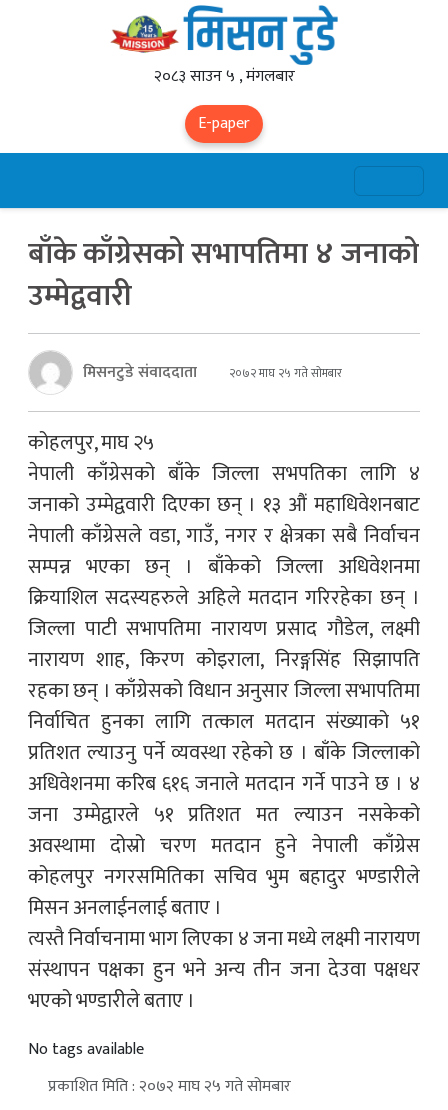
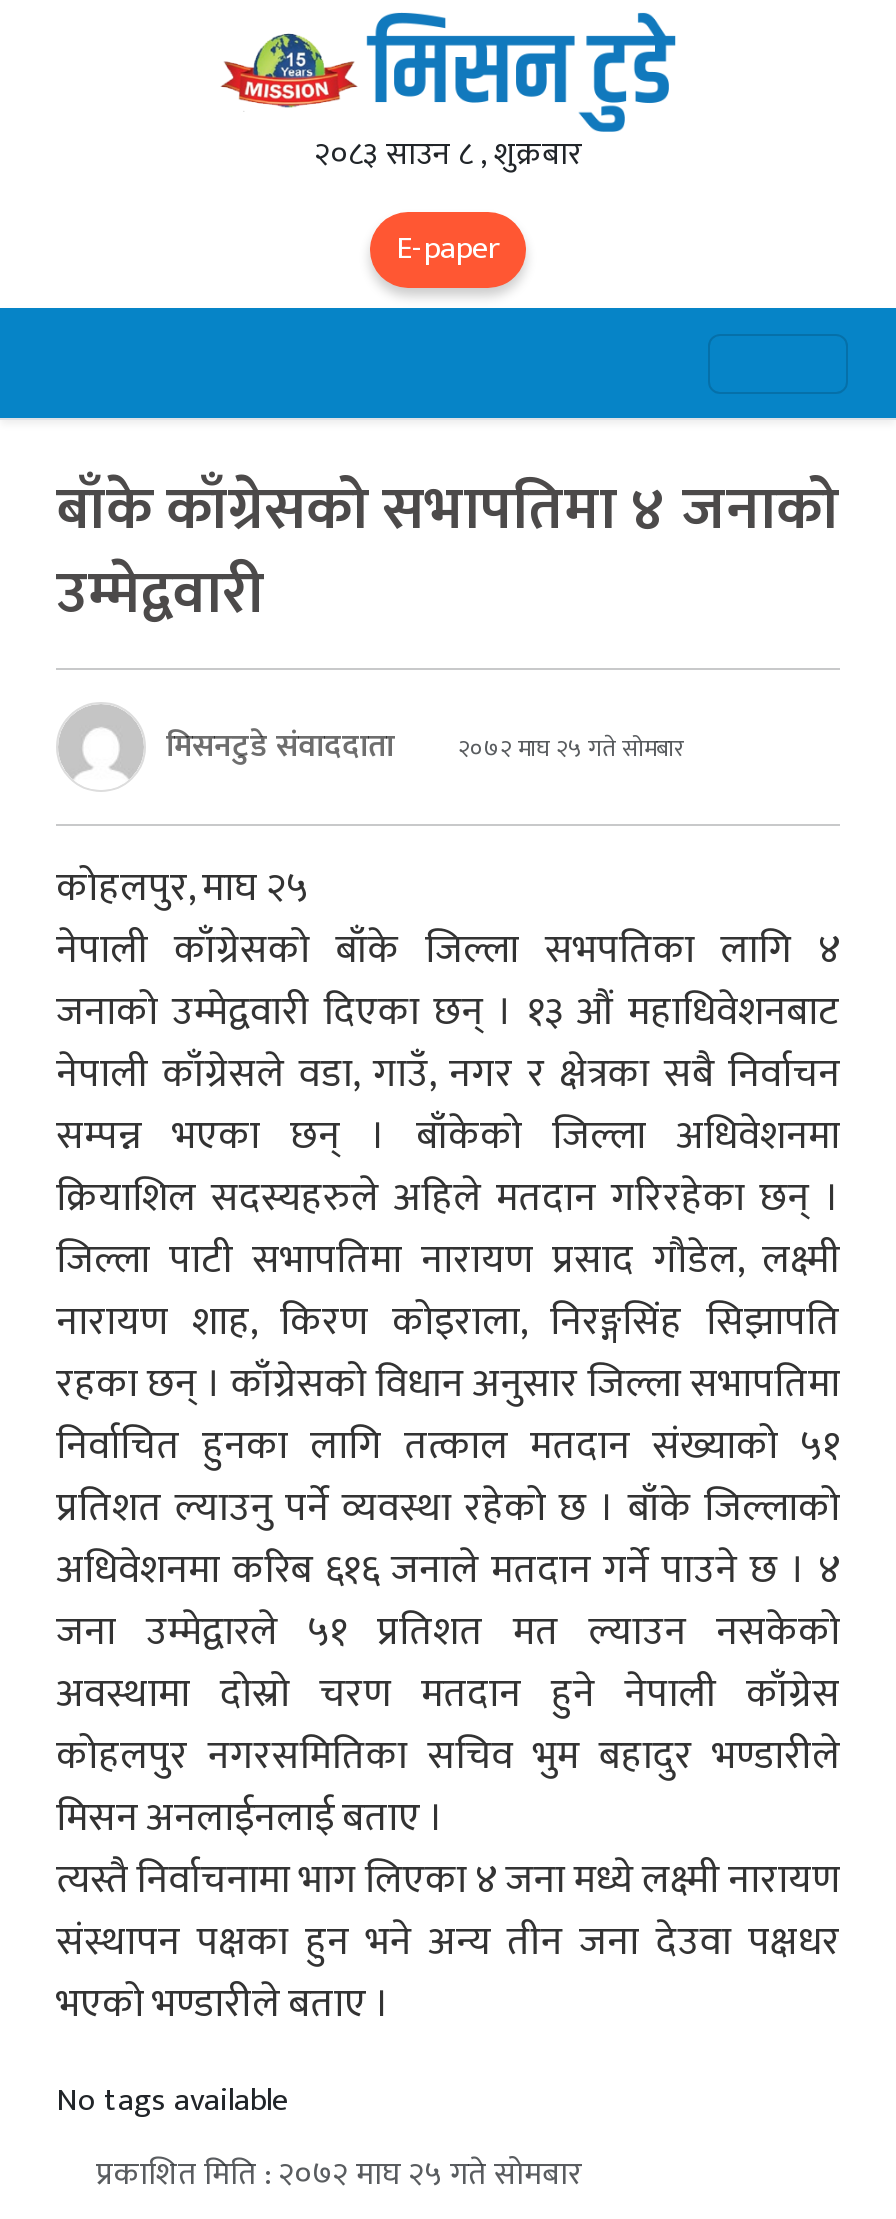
[153,63,294,90] २०८३ साउन ५ , मंगलबार -> [314,128,582,182] २०८३ साउन ८ , शुक्रबार

